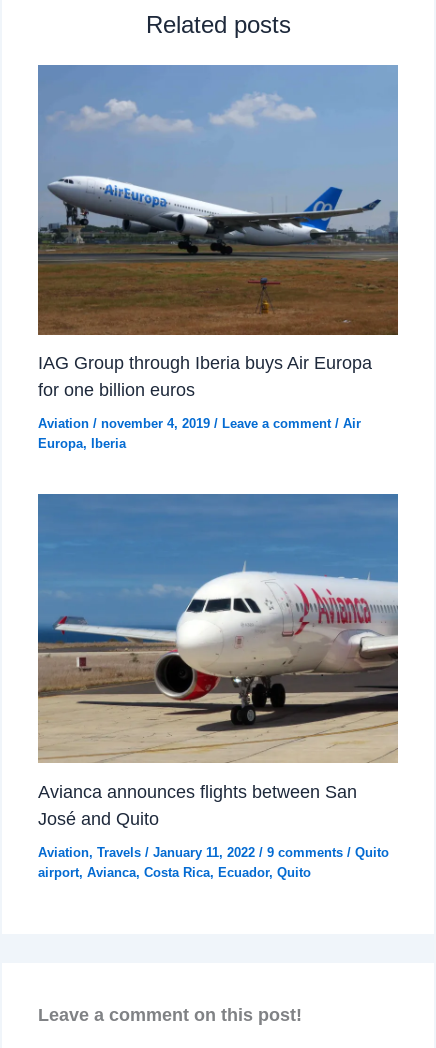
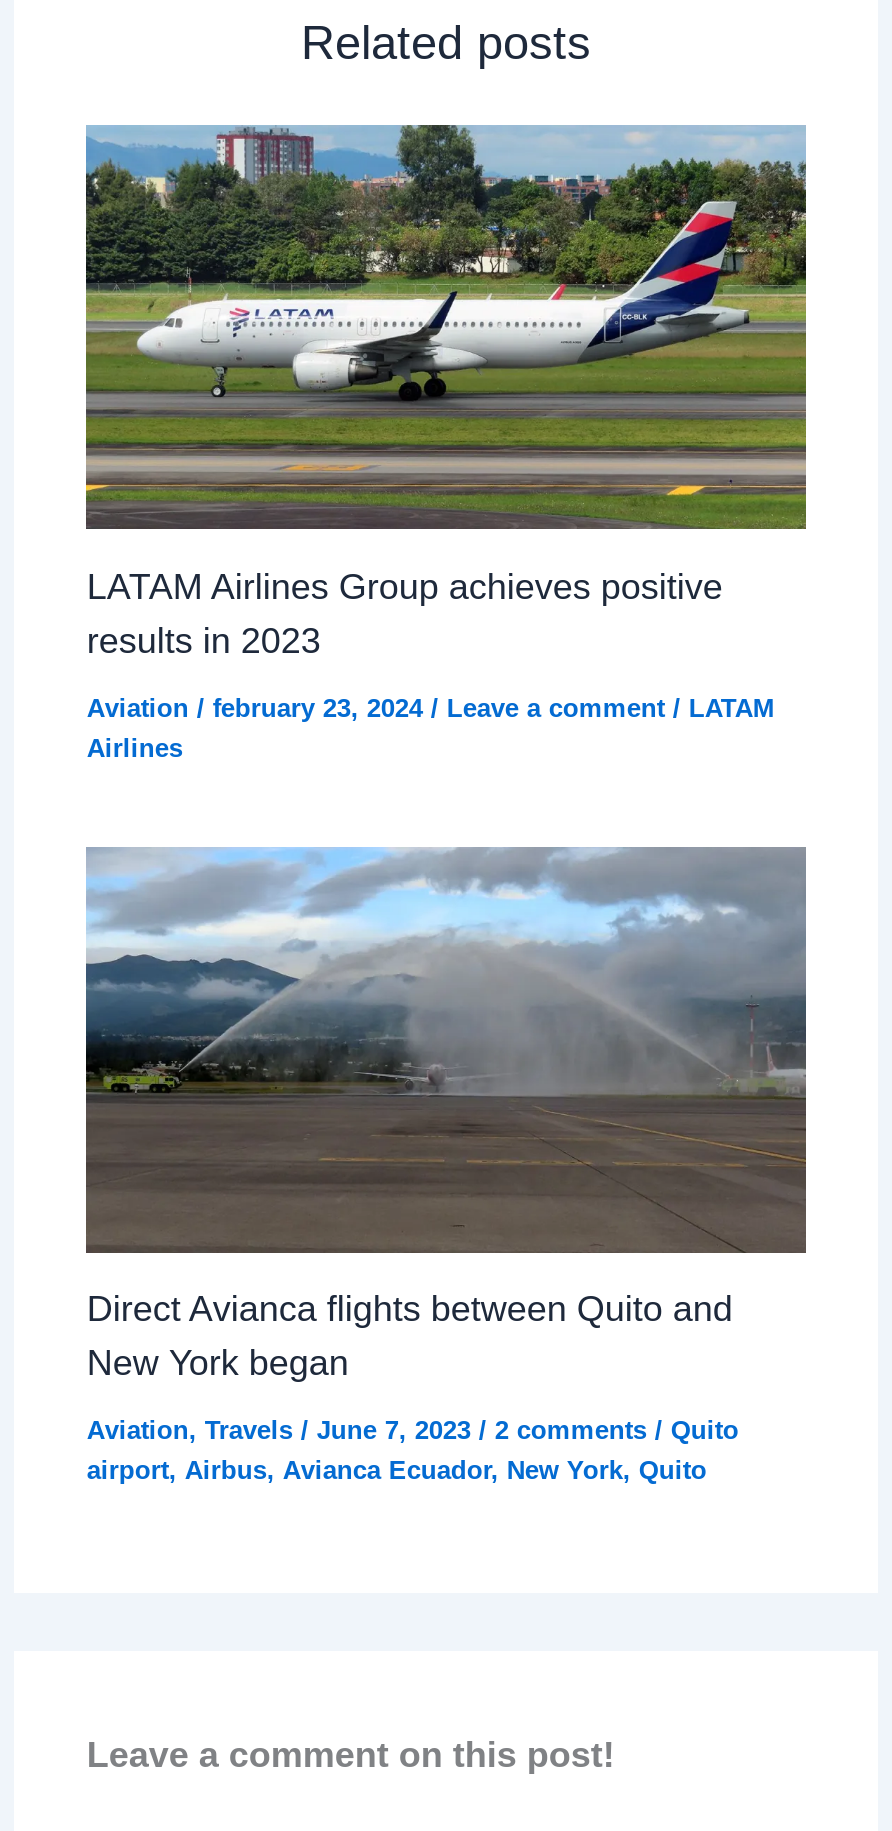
[37,64,399,400] [image] | IAG Group through Iberia buys Air Europa | for one billion euros -> [84,123,808,661] [image] | LATAM Airlines Group achieves positive | results in 2023
[38,416,361,451] Aviation / november 4, 2019 / Leave a comment / Air | Europa, Iberia -> [87,693,775,763] Aviation / february 23, 2024 / Leave a comment / LATAM | Airlines
[37,494,399,829] [image] | Avianca announces flights between San | José and Quito -> [84,845,806,1384] [image] | Direct Avianca flights between Quito and | New York began
[38,845,389,880] Aviation, Travels / January 11, 2022 / 9 comments / Quito | airport, Avianca, Costa Rica, Ecuador, Quito -> [87,1415,739,1485] Aviation, Travels / June 7, 2023 / 2 comments / Quito | airport, Airbus, Avianca Ecuador, New York, Quito

